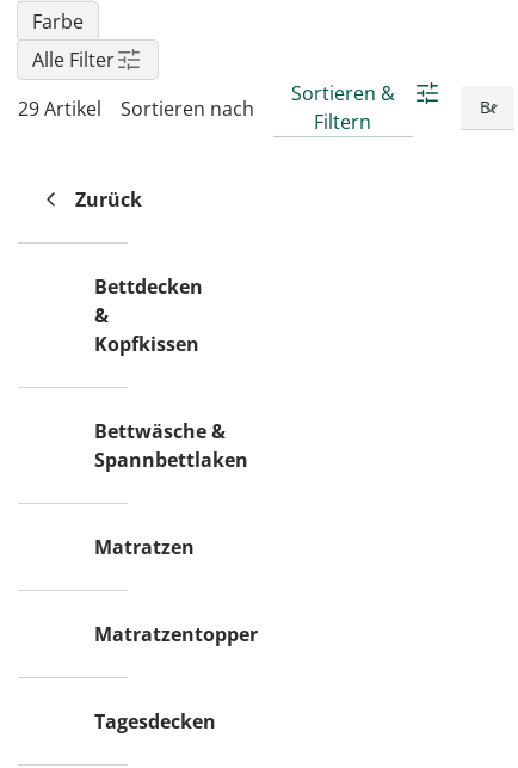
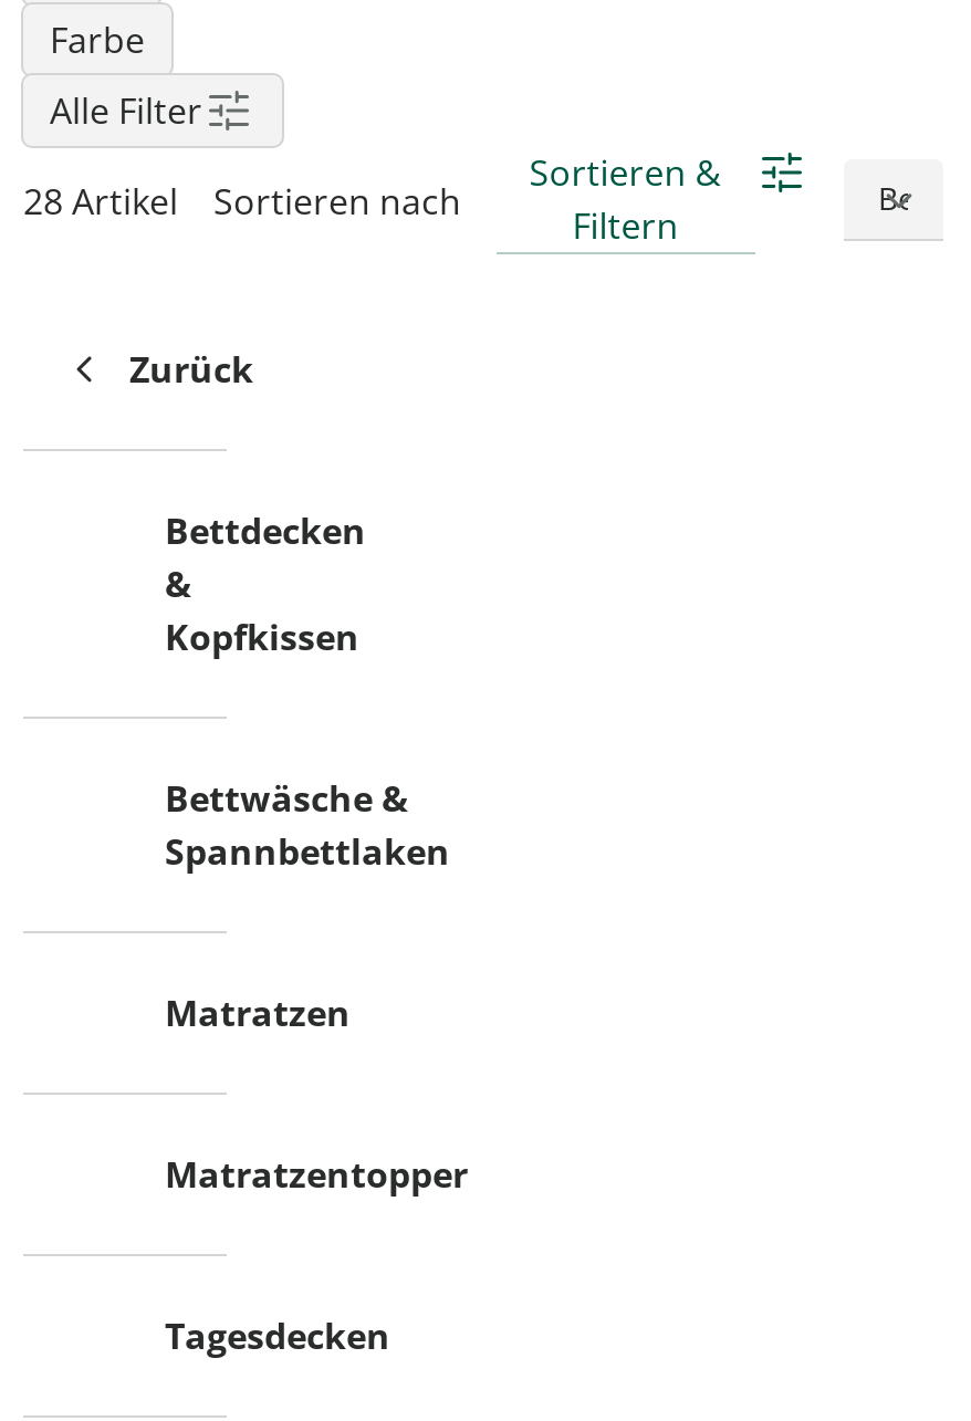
[18,95,254,121] 29 Artikel Sortieren nach -> [23,176,461,224] 28 Artikel Sortieren nach

